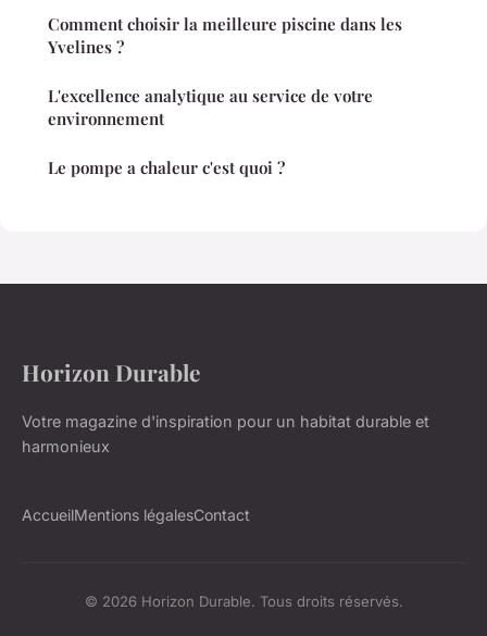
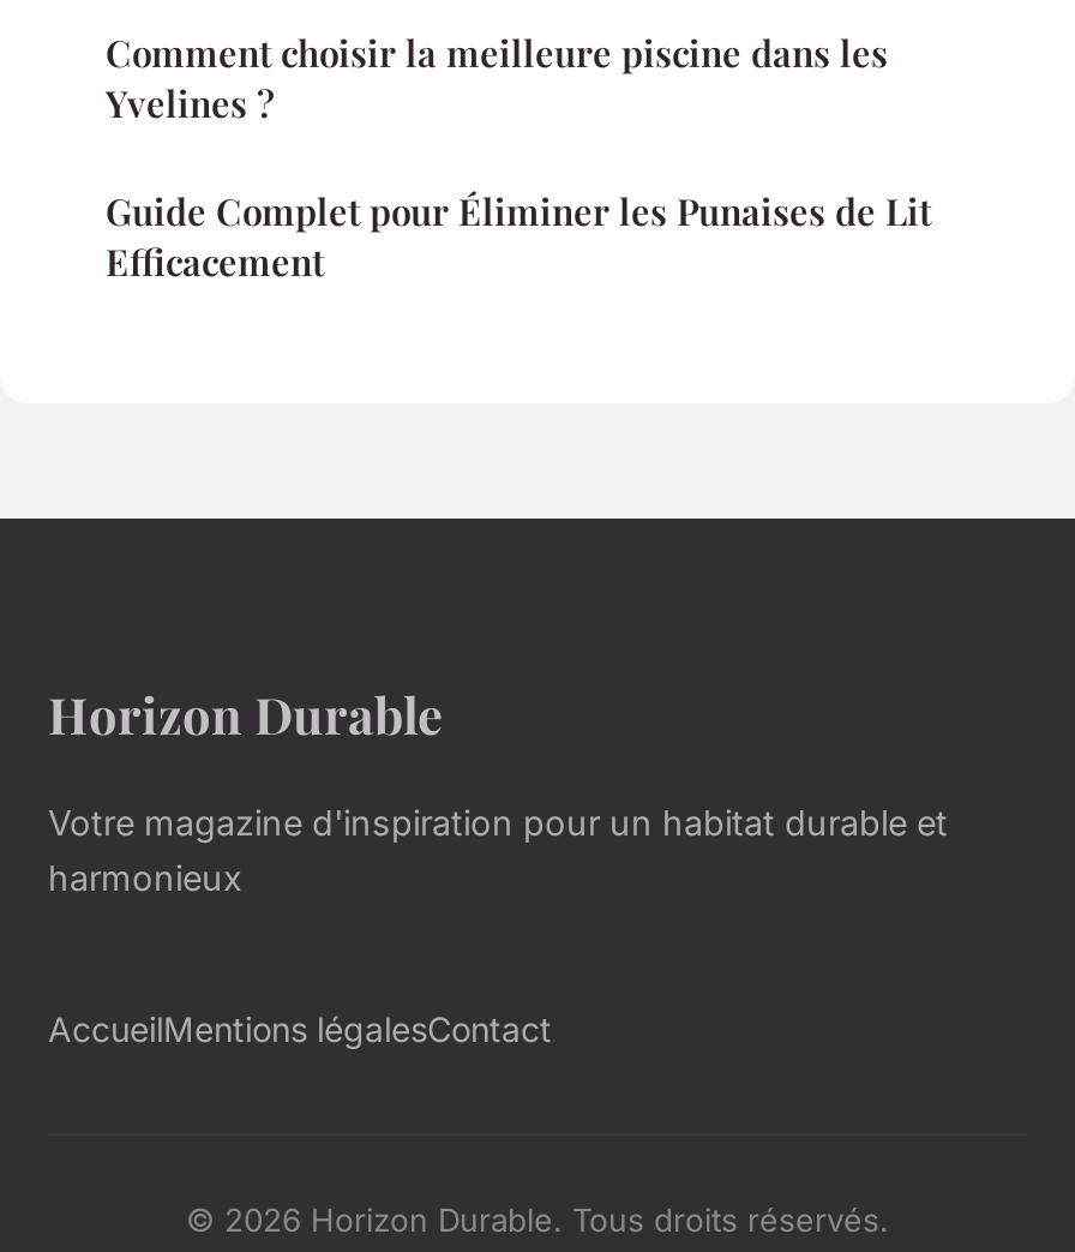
[48,85,373,178] L'excellence analytique au service de votre | environnement | Le pompe a chaleur c'est quoi ? -> [106,187,931,286] Guide Complet pour Éliminer les Punaises de Lit | Efficacement

